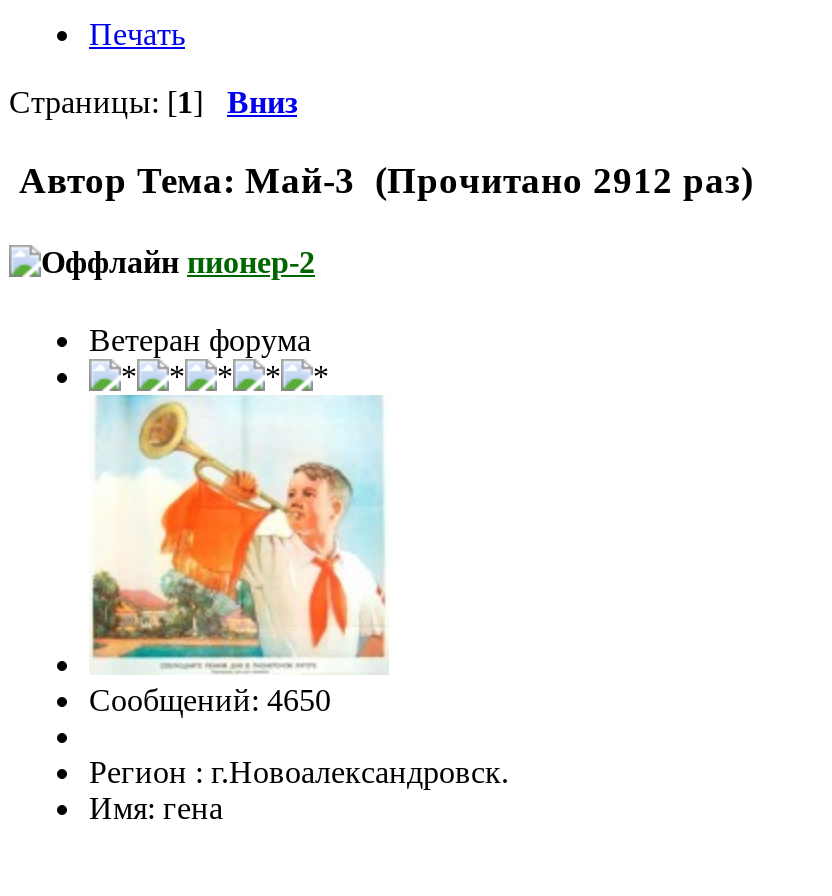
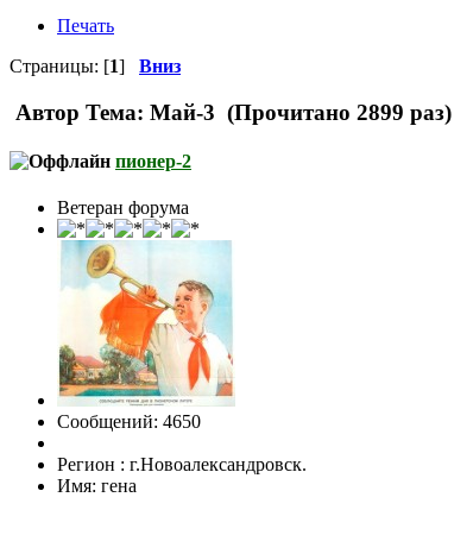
[19,158,753,200] Автор Тема: Май-3 (Прочитано 2912 раз) -> [15,99,452,124] Автор Тема: Май-3 (Прочитано 2899 раз)

